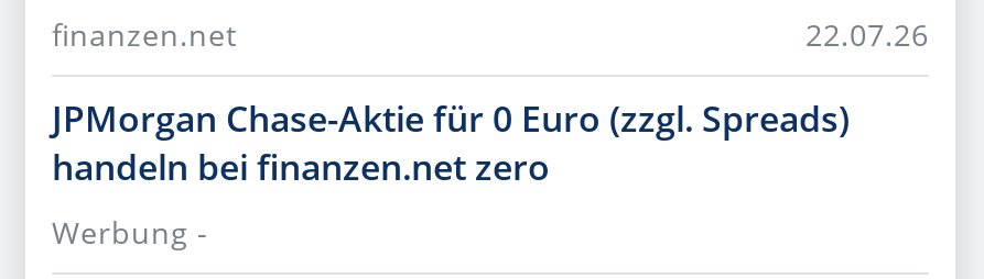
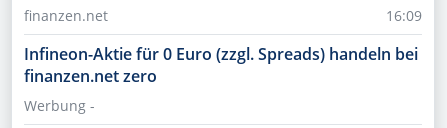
[805,14,929,56] 22.07.26 -> [386,6,422,25] 16:09
[52,95,850,192] JPMorgan Chase-Aktie für 0 Euro (zzgl. Spreads) | handeln bei finanzen.net zero -> [24,43,418,87] Infineon-Aktie für 0 Euro (zzgl. Spreads) handeln bei | finanzen.net zero

